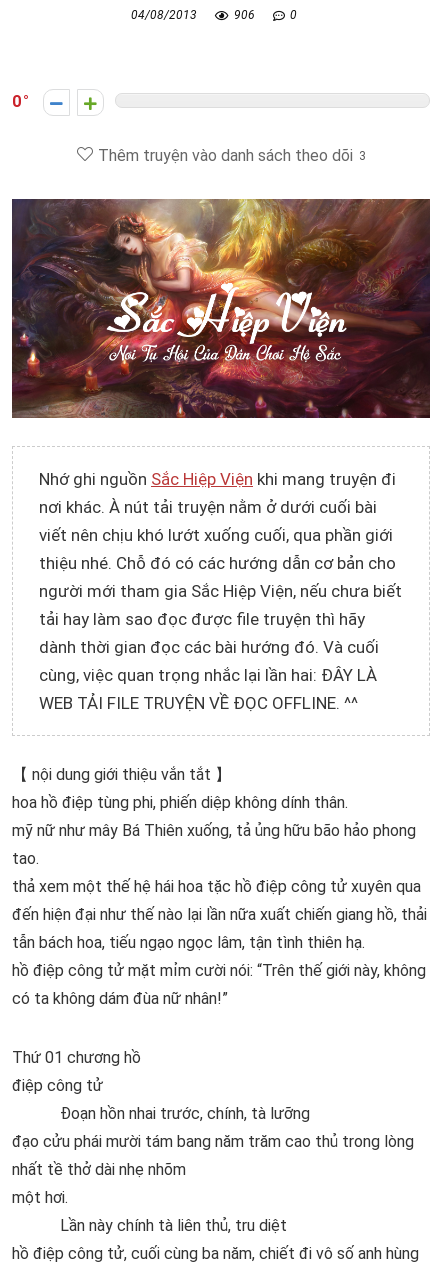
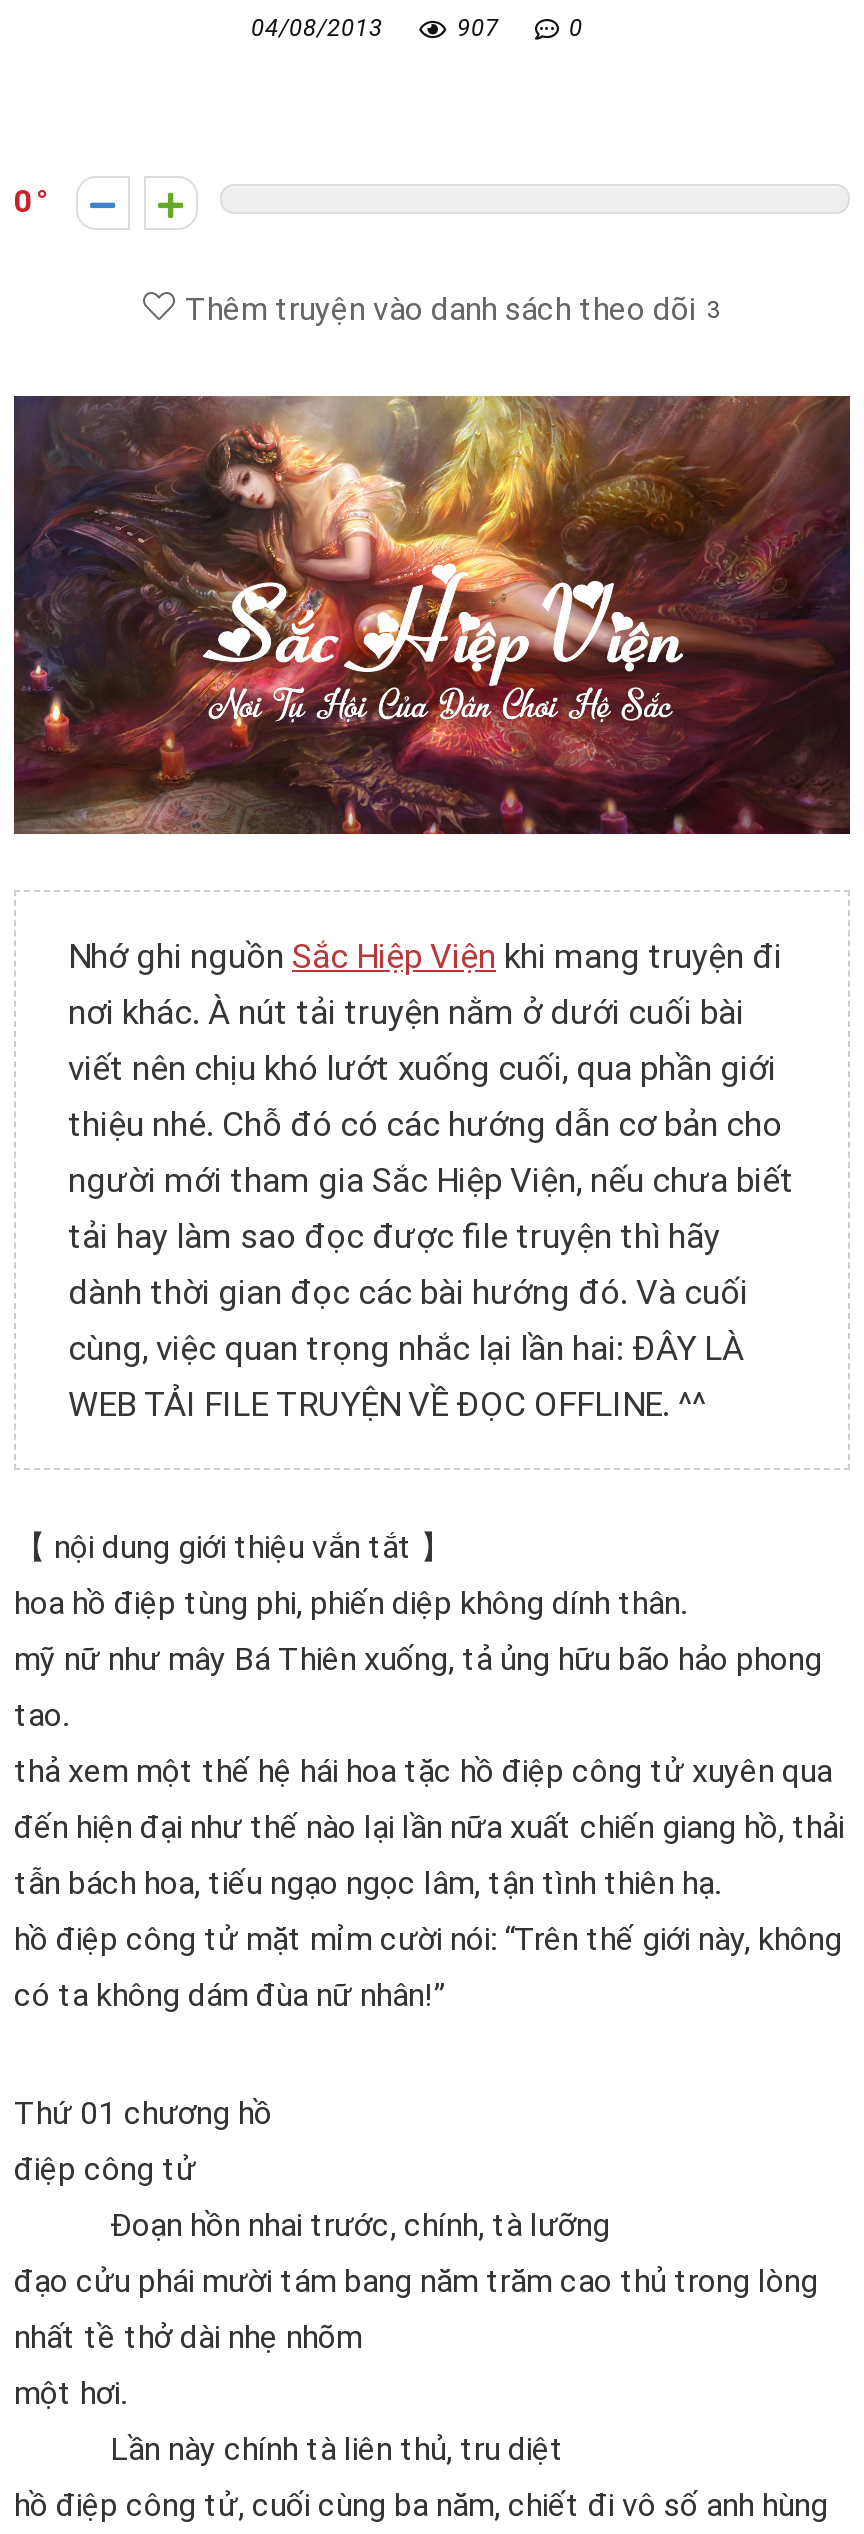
[233,8,254,22] 906 -> [457,14,499,42] 907

